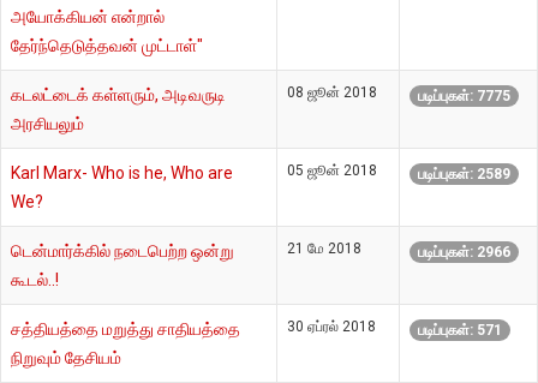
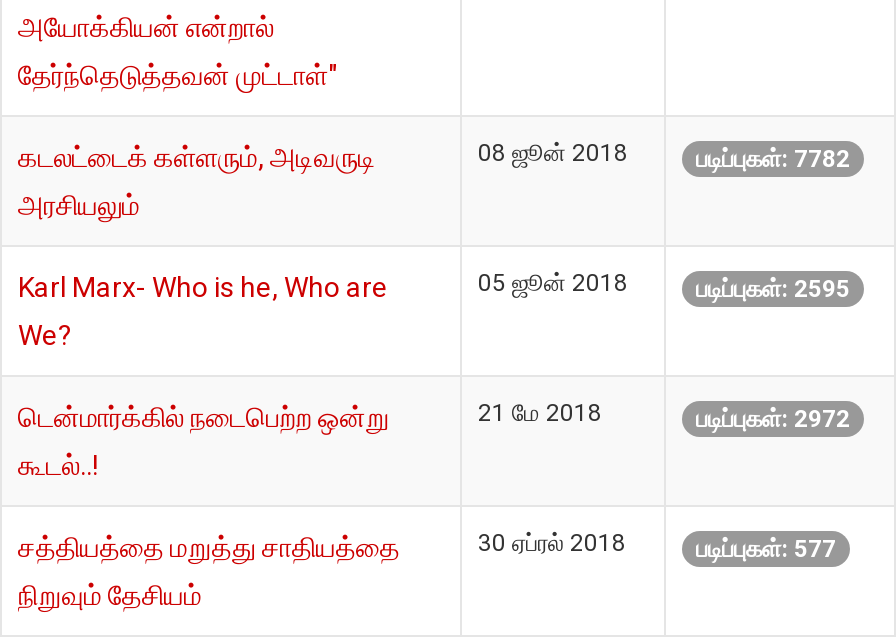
[418,88,510,105] படிப்புகள்: 7775 -> [696,146,850,174] படிப்புகள்: 7782
[418,166,510,183] படிப்புகள்: 2589 -> [696,276,850,304] படிப்புகள்: 2595
[418,244,510,261] படிப்புகள்: 2966 -> [696,406,850,434] படிப்புகள்: 2972
[418,322,502,339] படிப்புகள்: 571 -> [696,536,836,564] படிப்புகள்: 577

